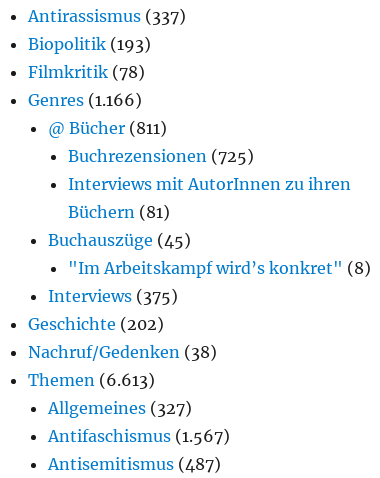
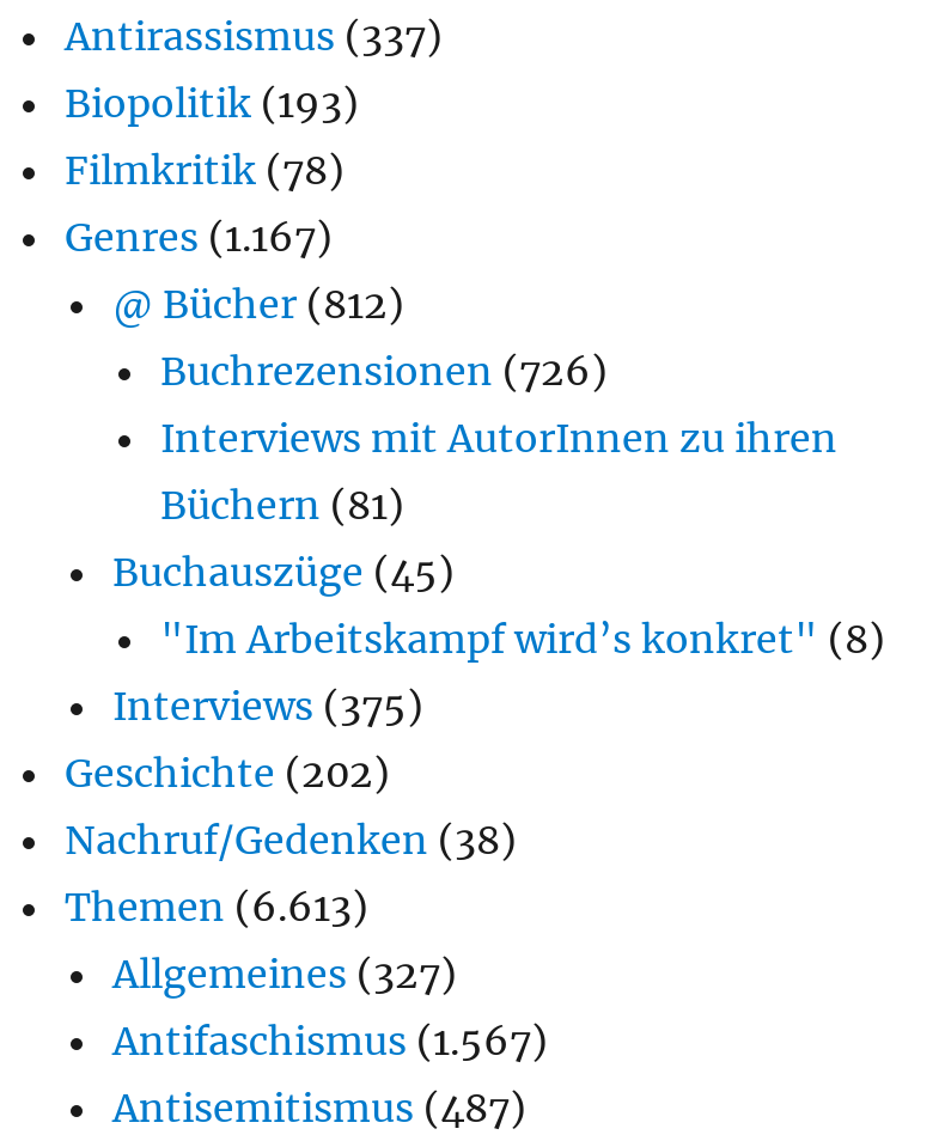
[28,90,142,110] Genres (1.166) -> [65,213,333,261] Genres (1.167)
[48,118,167,138] @ Bücher (811) -> [112,280,404,328] @ Bücher (812)
[68,146,254,166] Buchrezensionen (725) -> [160,347,608,395] Buchrezensionen (726)

